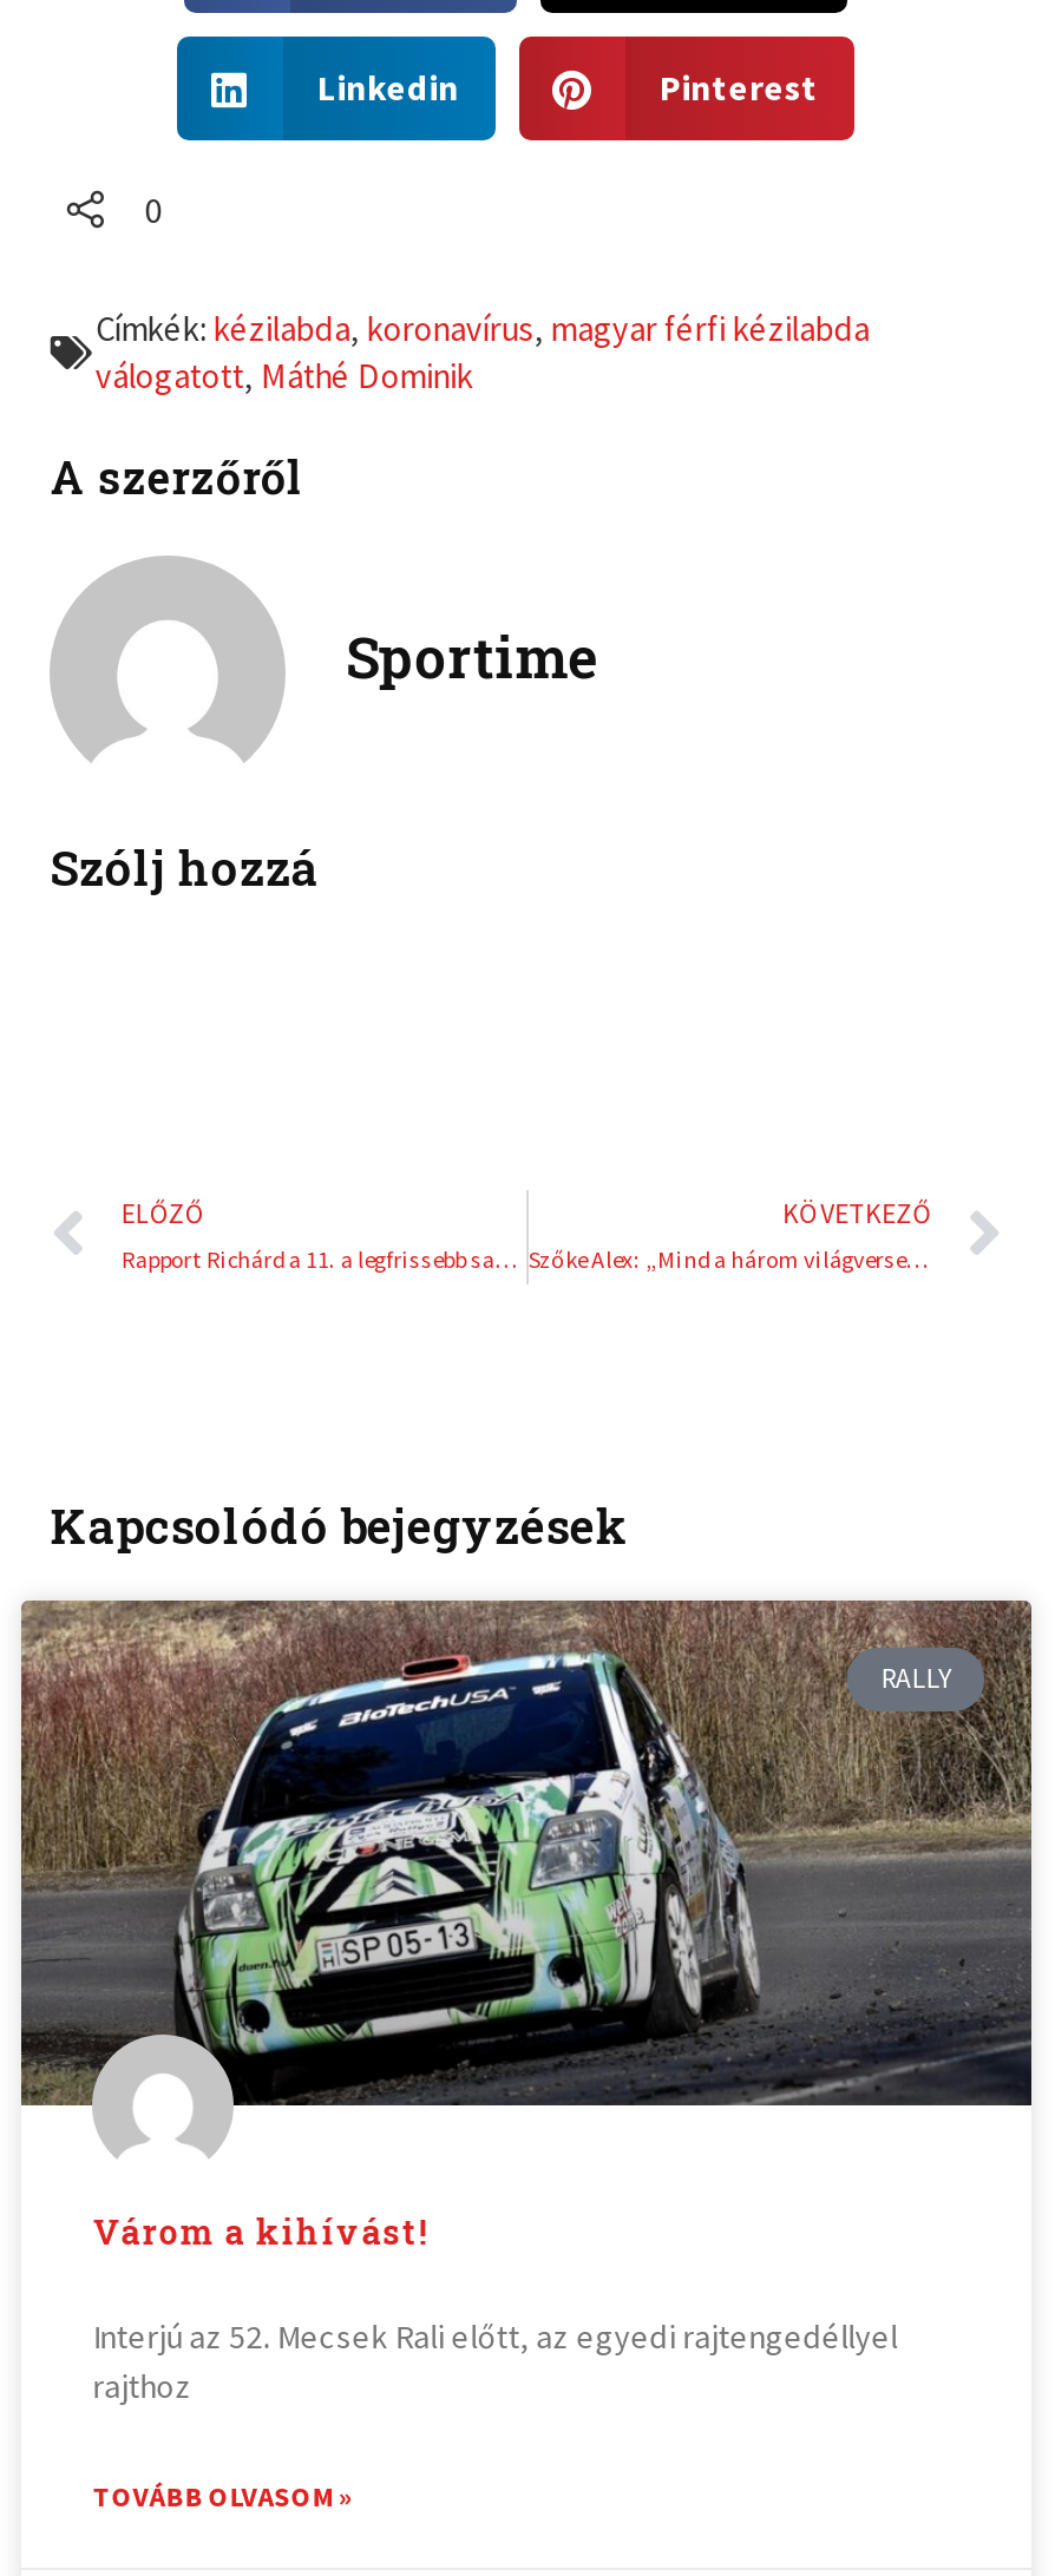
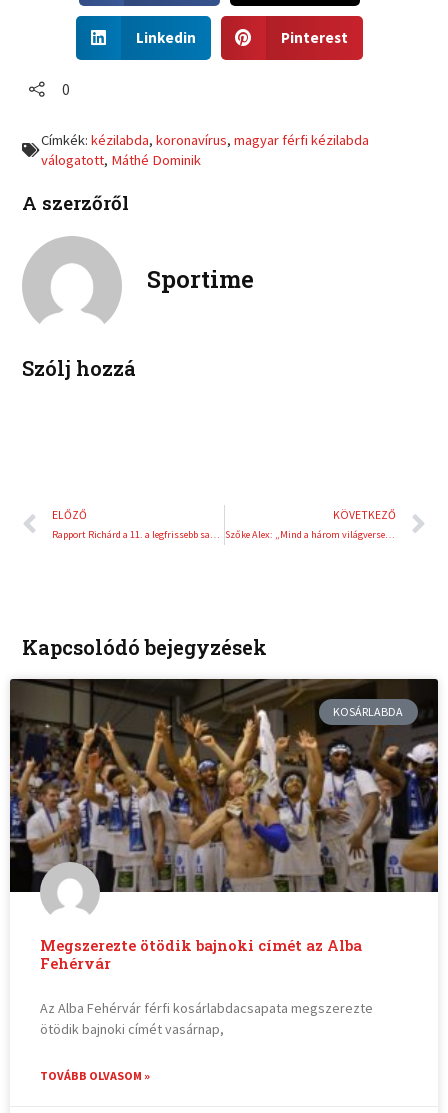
[19,1599,1034,2107] [image] | RALLY -> [9,678,438,893] [image] | KOSÁRLABDA
[93,2208,428,2253] Várom a kihívást! -> [40,936,362,973] Megszerezte ötödik bajnoki címét az Alba | Fehérvár
[93,2315,898,2407] Interjú az 52. Mecsek Rali előtt, az egyedi rajtengedéllyel | rajthoz -> [40,999,373,1038] Az Alba Fehérvár férfi kosárlabdacsapata megszerezte | ötödik bajnoki címét vasárnap,

